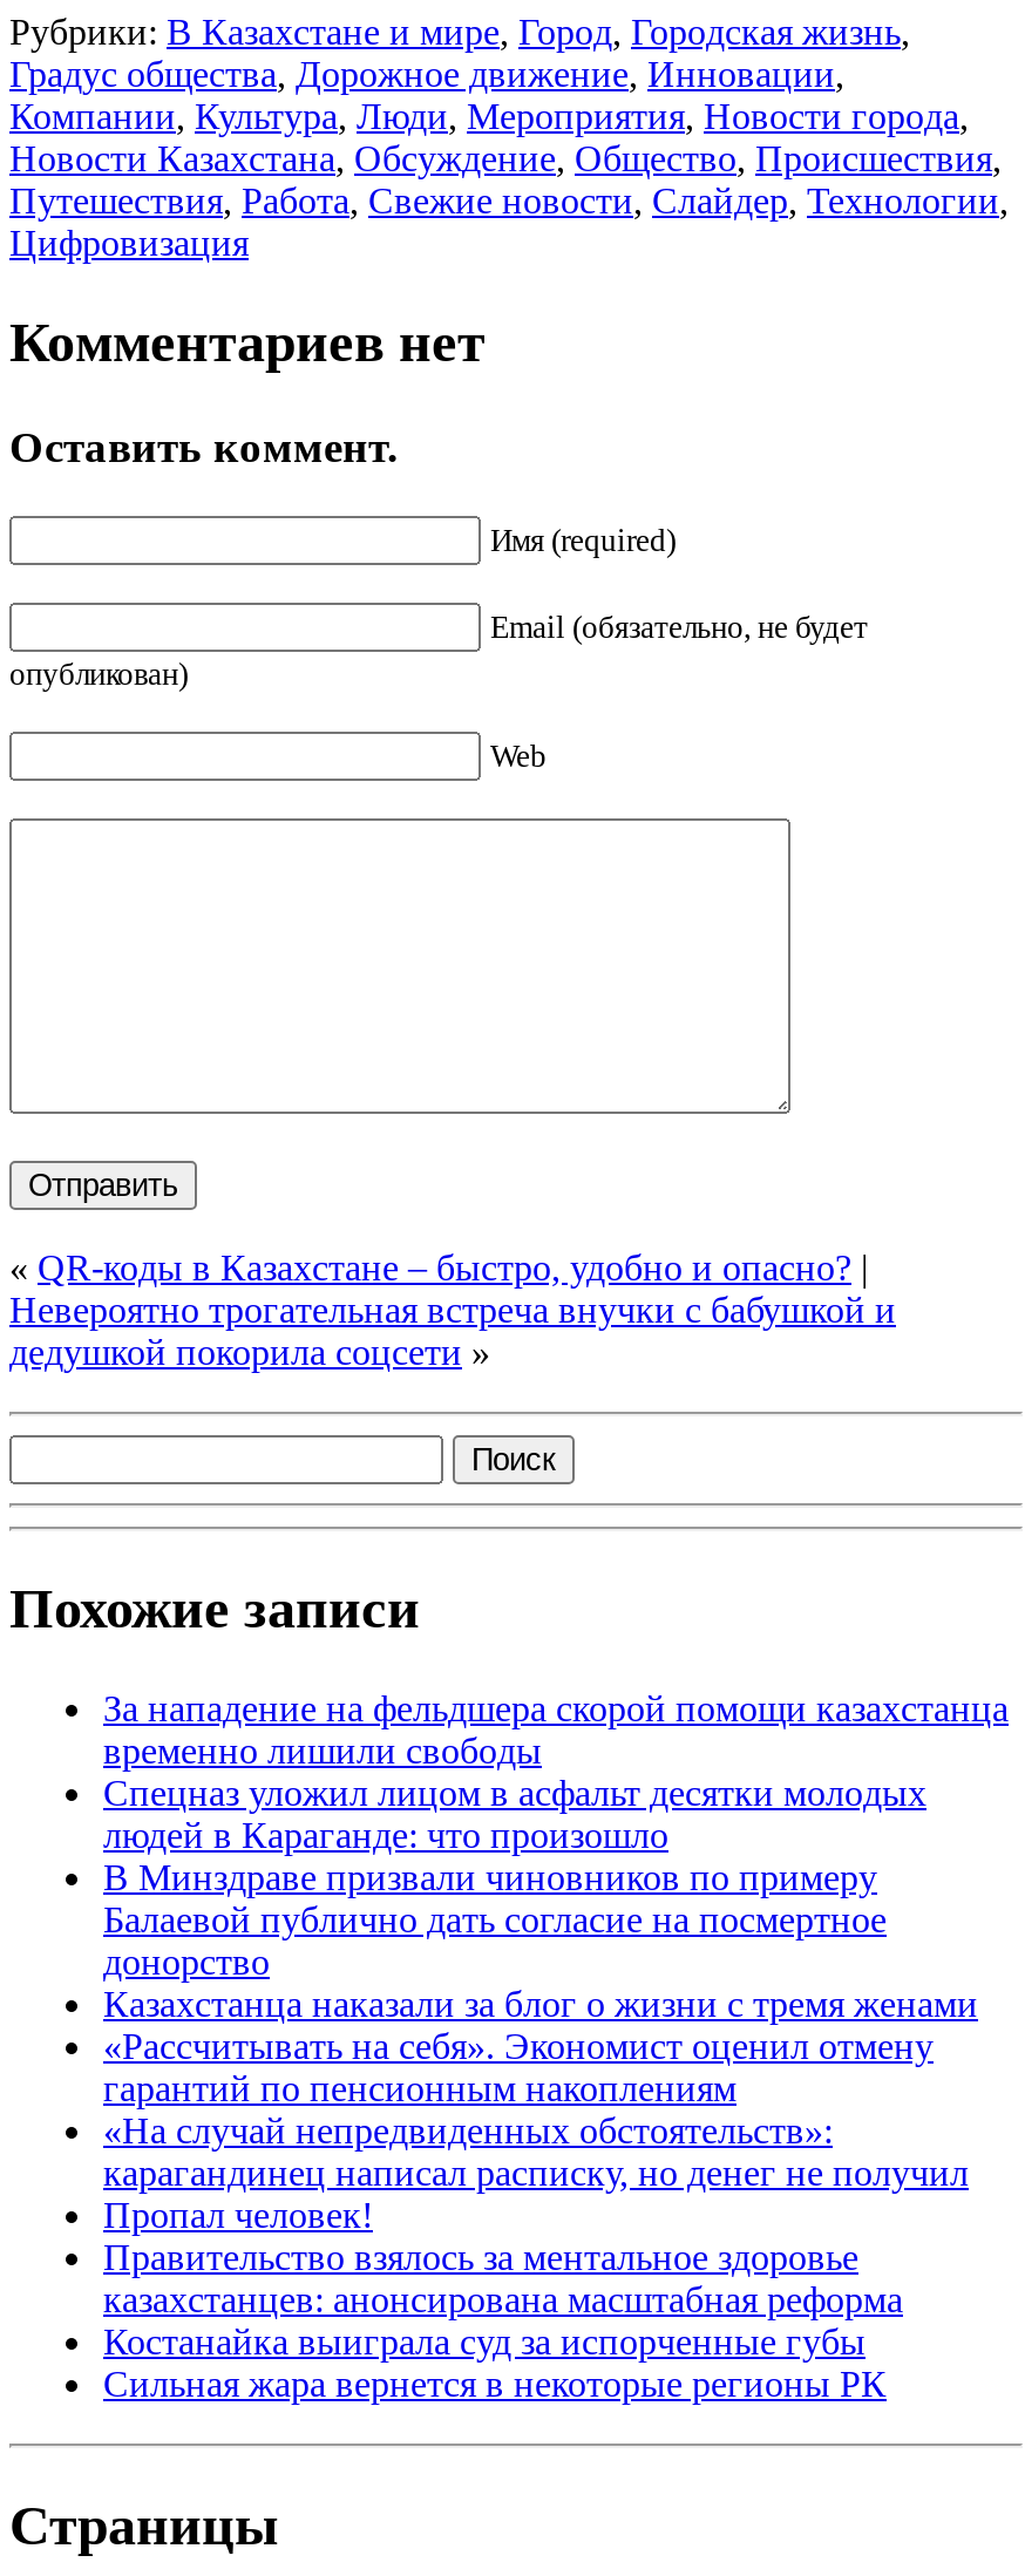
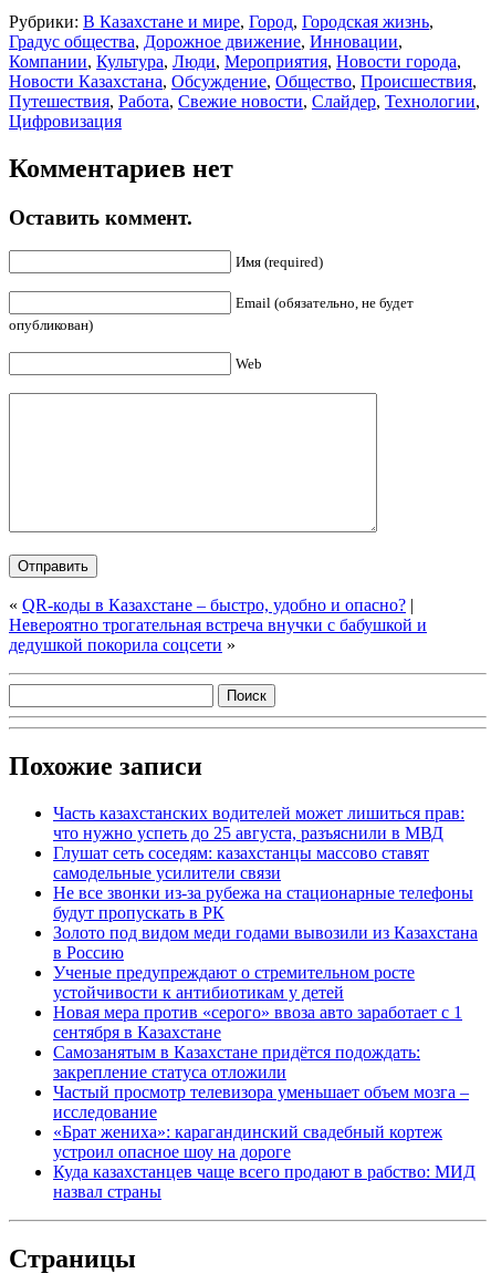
[103,1689,1009,2404] За нападение на фельдшера скорой помощи казахстанца | временно лишили свободы | Спецназ уложил лицом в асфальт десятки молодых | людей в Караганде: что произошло | В Минздраве призвали чиновников по примеру | Балаевой публично дать согласие на посмертное | донорство | Казахстанца наказали за блог о жизни с тремя женами | «Рассчитывать на себя». Экономист оценил отмену | гарантий по пенсионным накоплениям | «На случай непредвиденных обстоятельств»: | карагандинец написал расписку, но денег не получил | Пропал человек! | Правительство взялось за ментальное здоровье | казахстанцев: анонсирована масштабная реформа | Костанайка выиграла суд за испорченные губы | Сильная жара вернется в некоторые регионы РК -> [53,804,478,1201] Часть казахстанских водителей может лишиться прав: | что нужно успеть до 25 августа, разъяснили в МВД | Глушат сеть соседям: казахстанцы массово ставят | самодельные усилители связи | Не все звонки из-за рубежа на стационарные телефоны | будут пропускать в РК | Золото под видом меди годами вывозили из Казахстана | в Россию | Ученые предупреждают о стремительном росте | устойчивости к антибиотикам у детей | Новая мера против «серого» ввоза авто заработает с 1 | сентября в Казахстане | Самозанятым в Казахстане придётся подождать: | закрепление статуса отложили | Частый просмотр телевизора уменьшает объем мозга – | исследование | «Брат жениха»: карагандинский свадебный кортеж | устроил опасное шоу на дороге | Куда казахстанцев чаще всего продают в рабство: МИД | назвал страны

